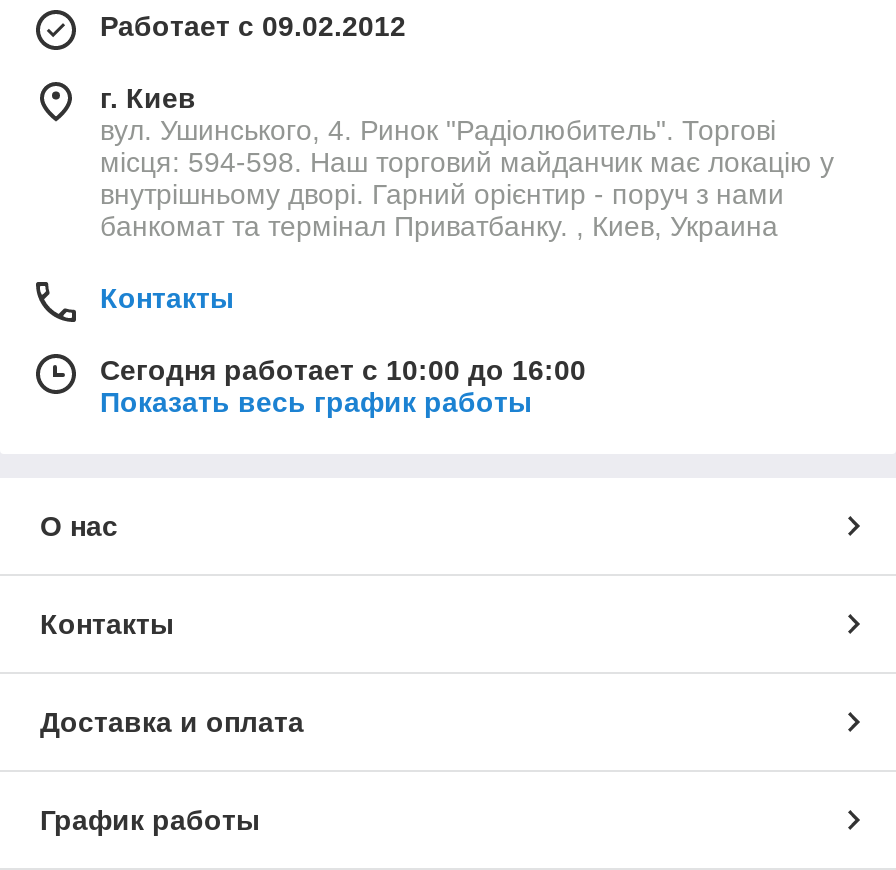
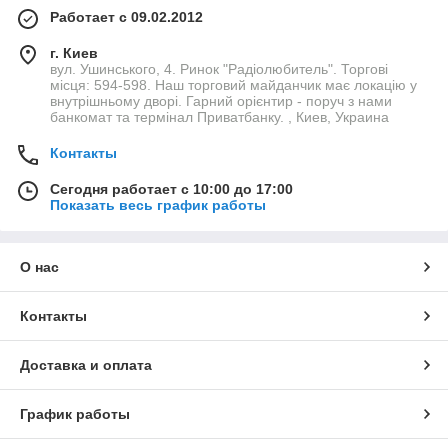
[100,354,586,386] Сегодня работает с 10:00 до 16:00 -> [50,181,293,197] Сегодня работает с 10:00 до 17:00

